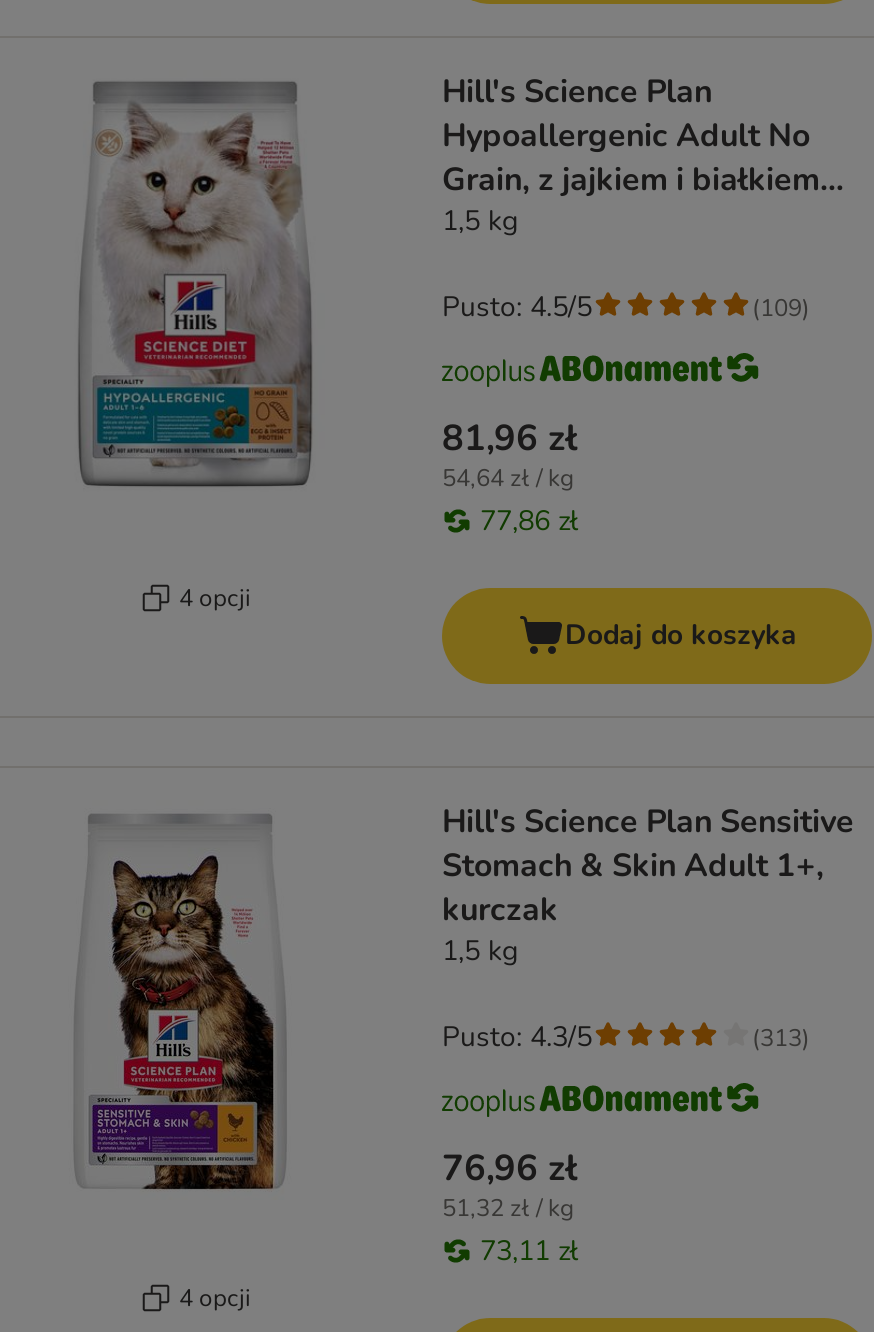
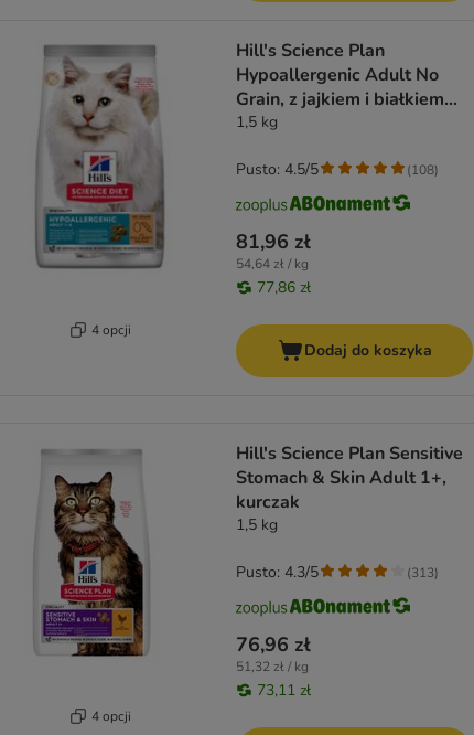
[752,291,810,323] (109) -> [407,161,439,178] (108)

